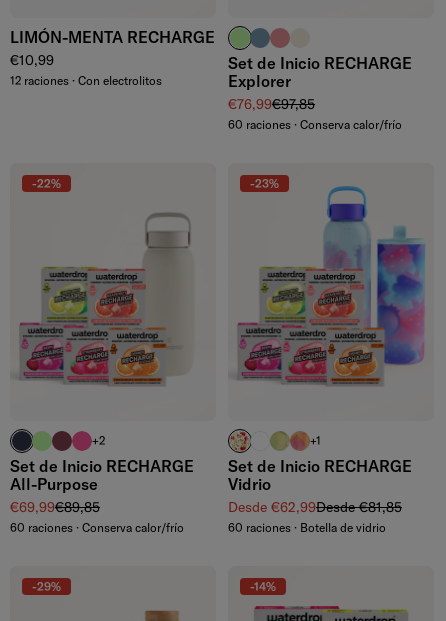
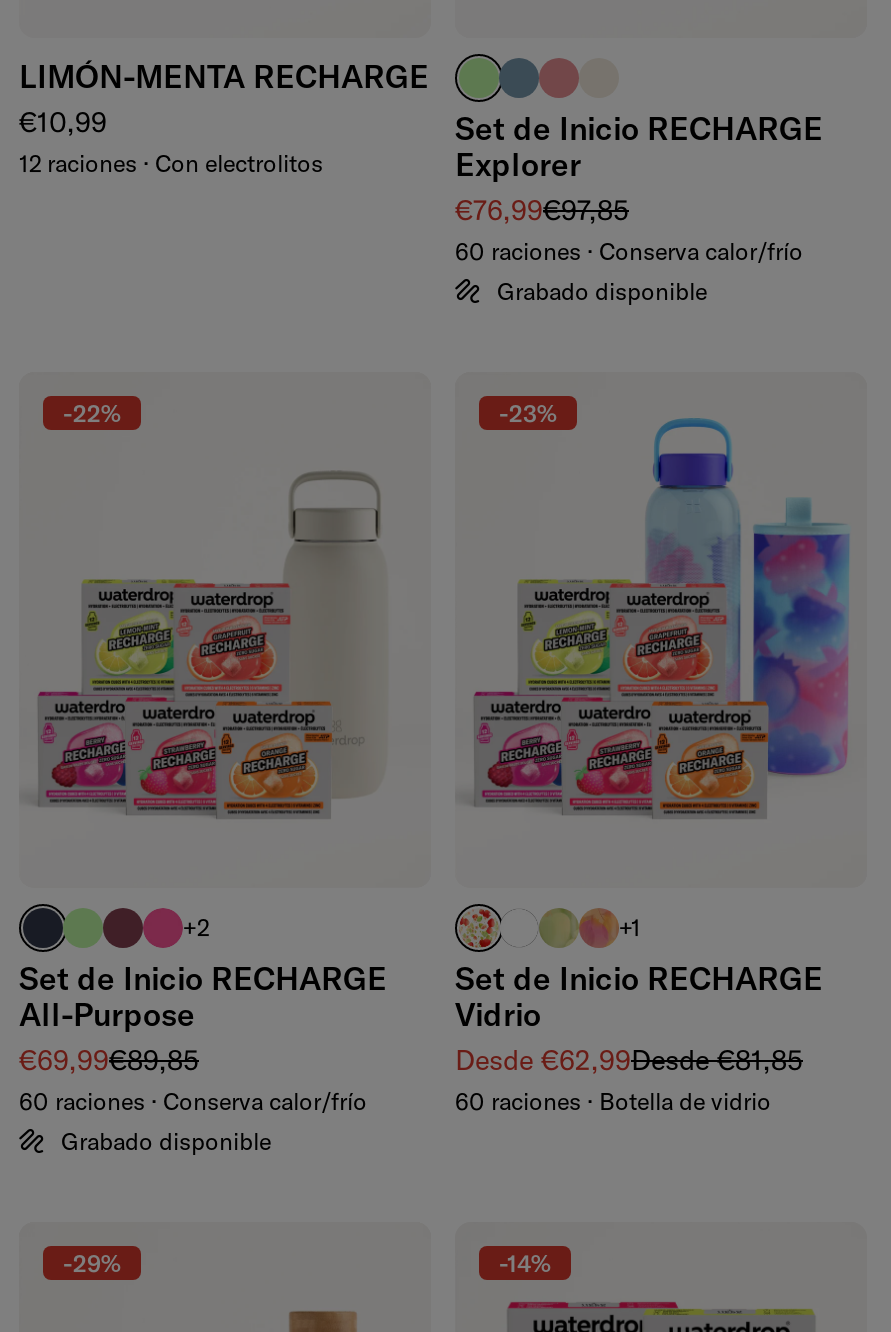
none -> [491,276,707,306] Grabado disponible
none -> [55,1125,271,1155] Grabado disponible

